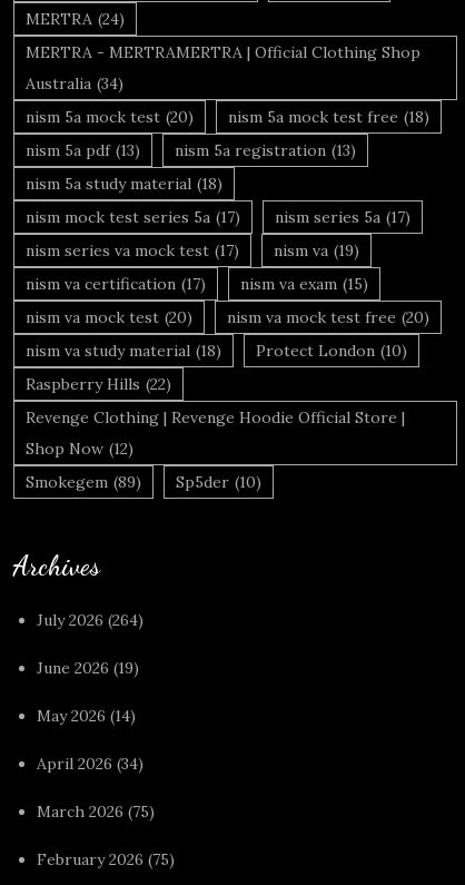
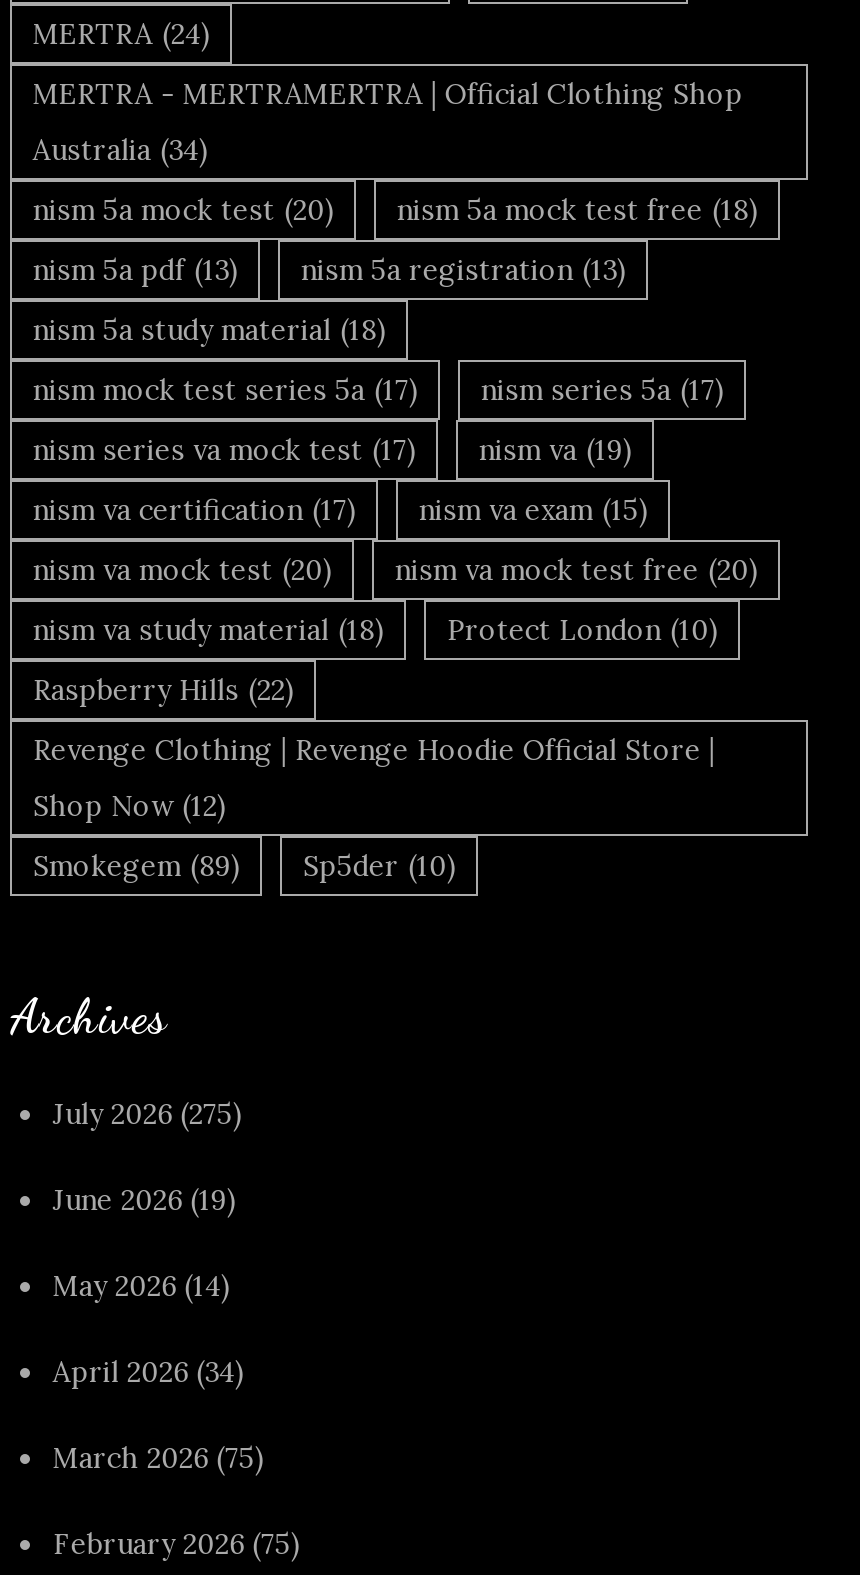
[37,610,144,630] July 2026 (264) -> [53,1095,243,1131] July 2026 (275)

